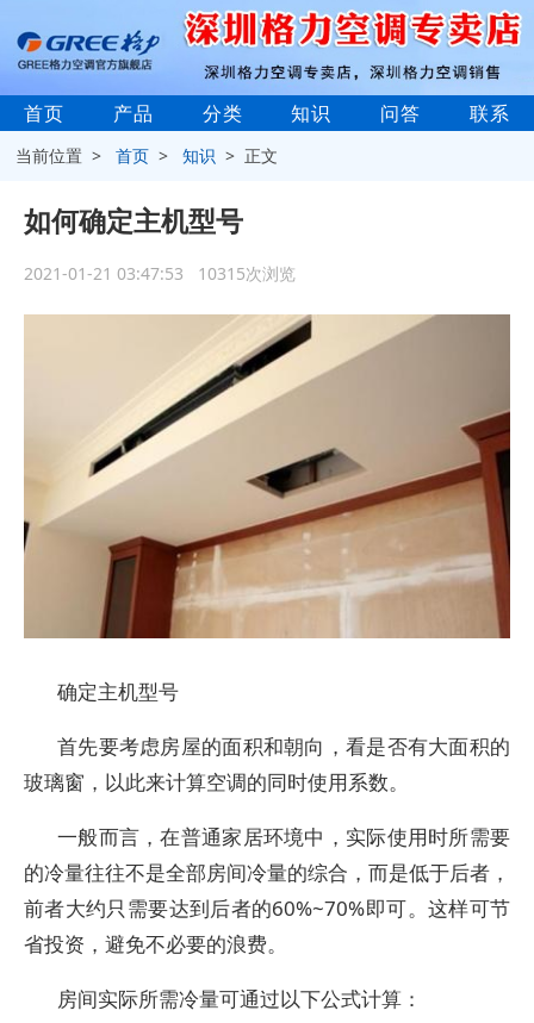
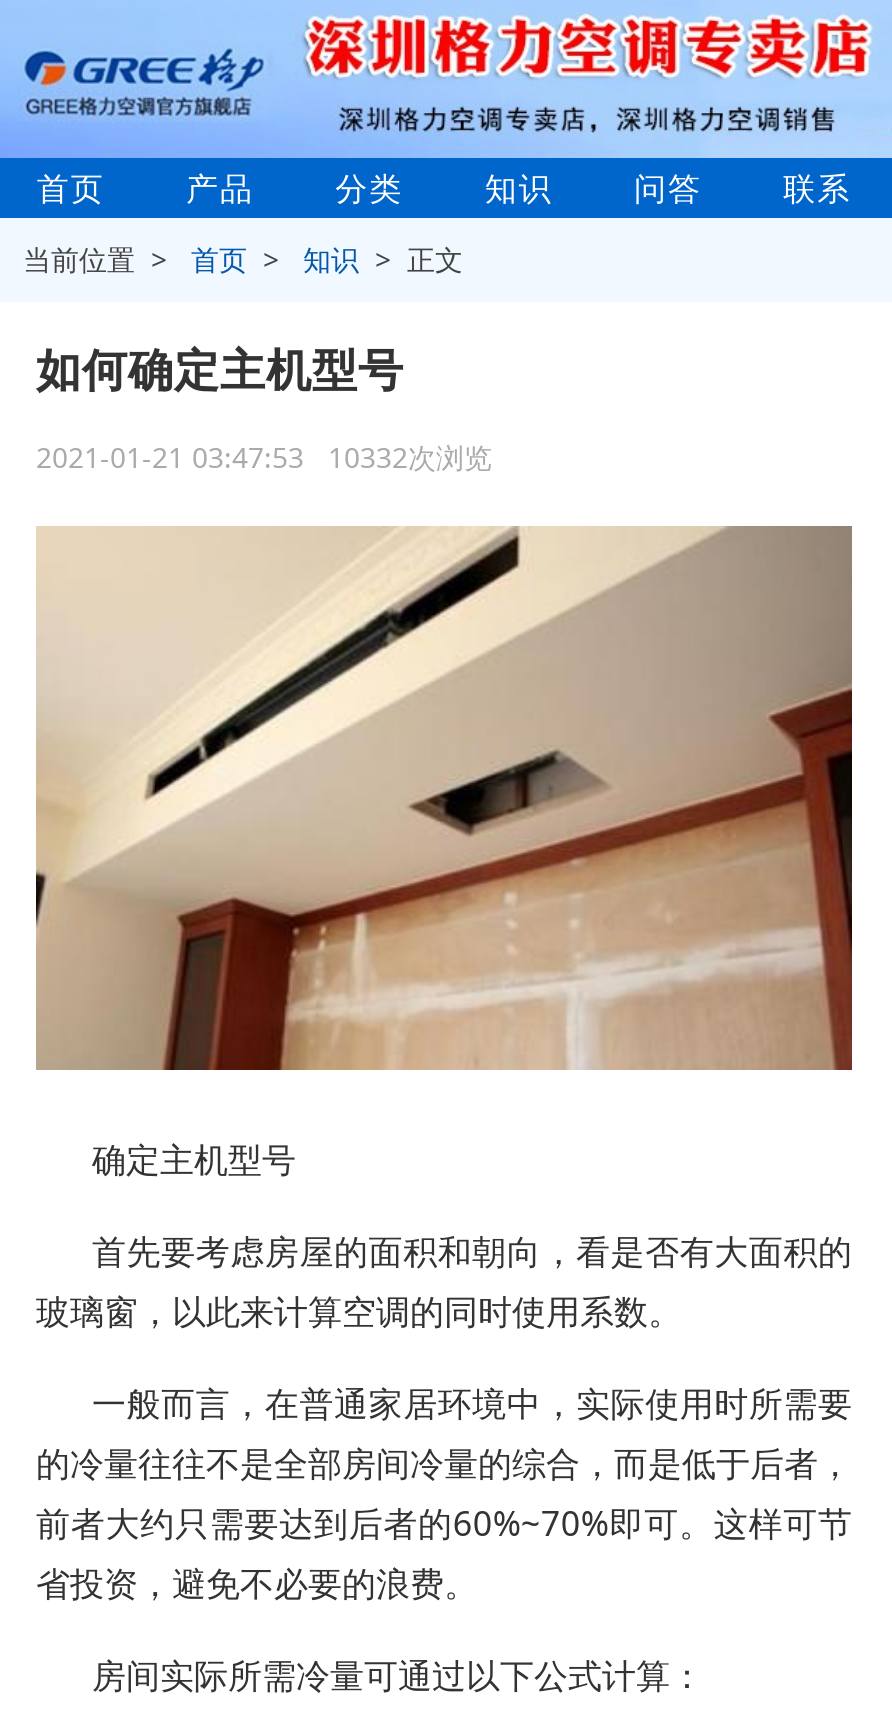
[24,262,296,285] 2021-01-21 03:47:53 10315次浏览 -> [36,438,492,476] 2021-01-21 03:47:53 10332次浏览

